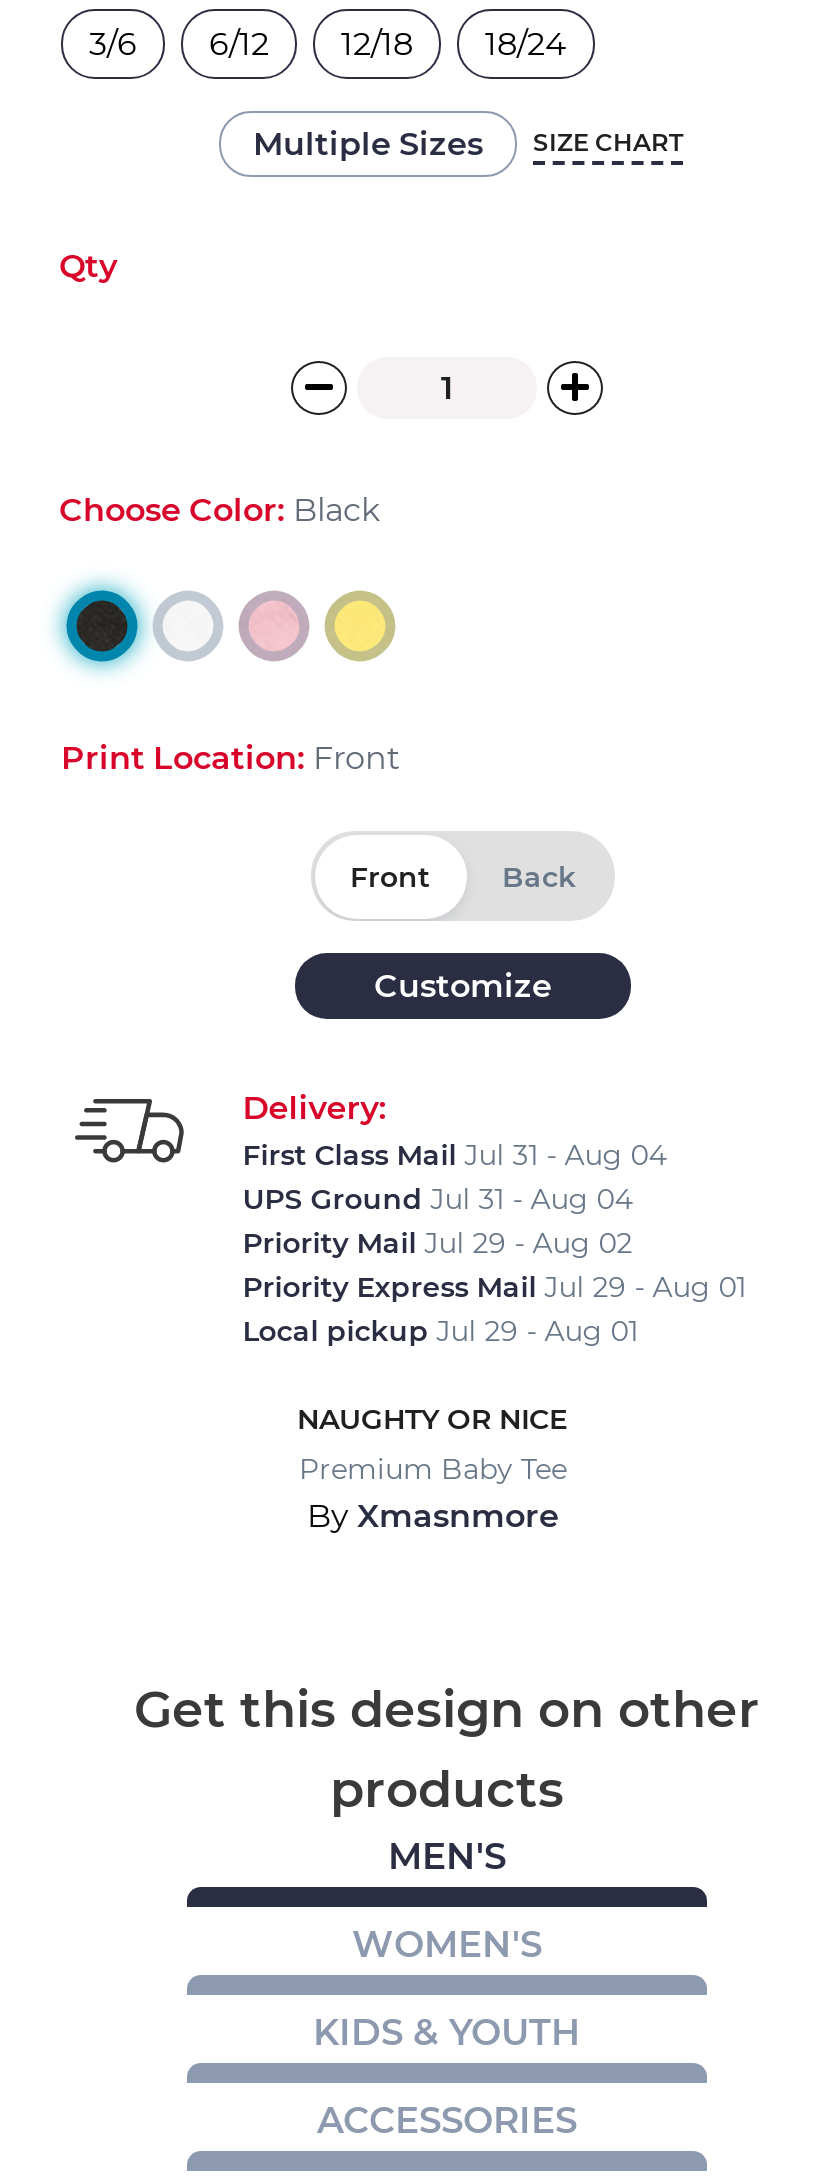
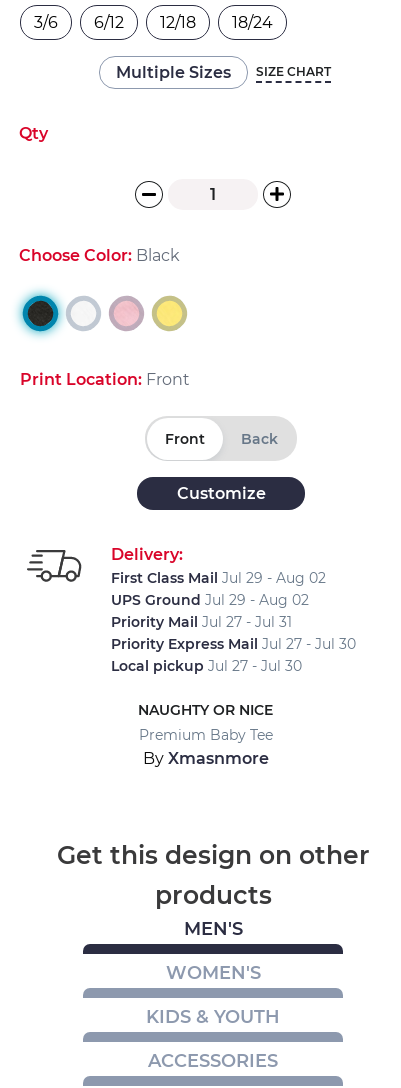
[243,1138,667,1174] First Class Mail Jul 31 - Aug 04 -> [111,569,326,587] First Class Mail Jul 29 - Aug 02
[243,1182,633,1218] UPS Ground Jul 31 - Aug 04 -> [111,591,309,609] UPS Ground Jul 29 - Aug 02
[243,1226,633,1262] Priority Mail Jul 29 - Aug 02 -> [111,613,292,631] Priority Mail Jul 27 - Jul 31
[243,1270,747,1306] Priority Express Mail Jul 29 - Aug 01 -> [111,635,356,653] Priority Express Mail Jul 27 - Jul 30
[243,1314,639,1350] Local pickup Jul 29 - Aug 01 -> [111,657,302,675] Local pickup Jul 27 - Jul 30

